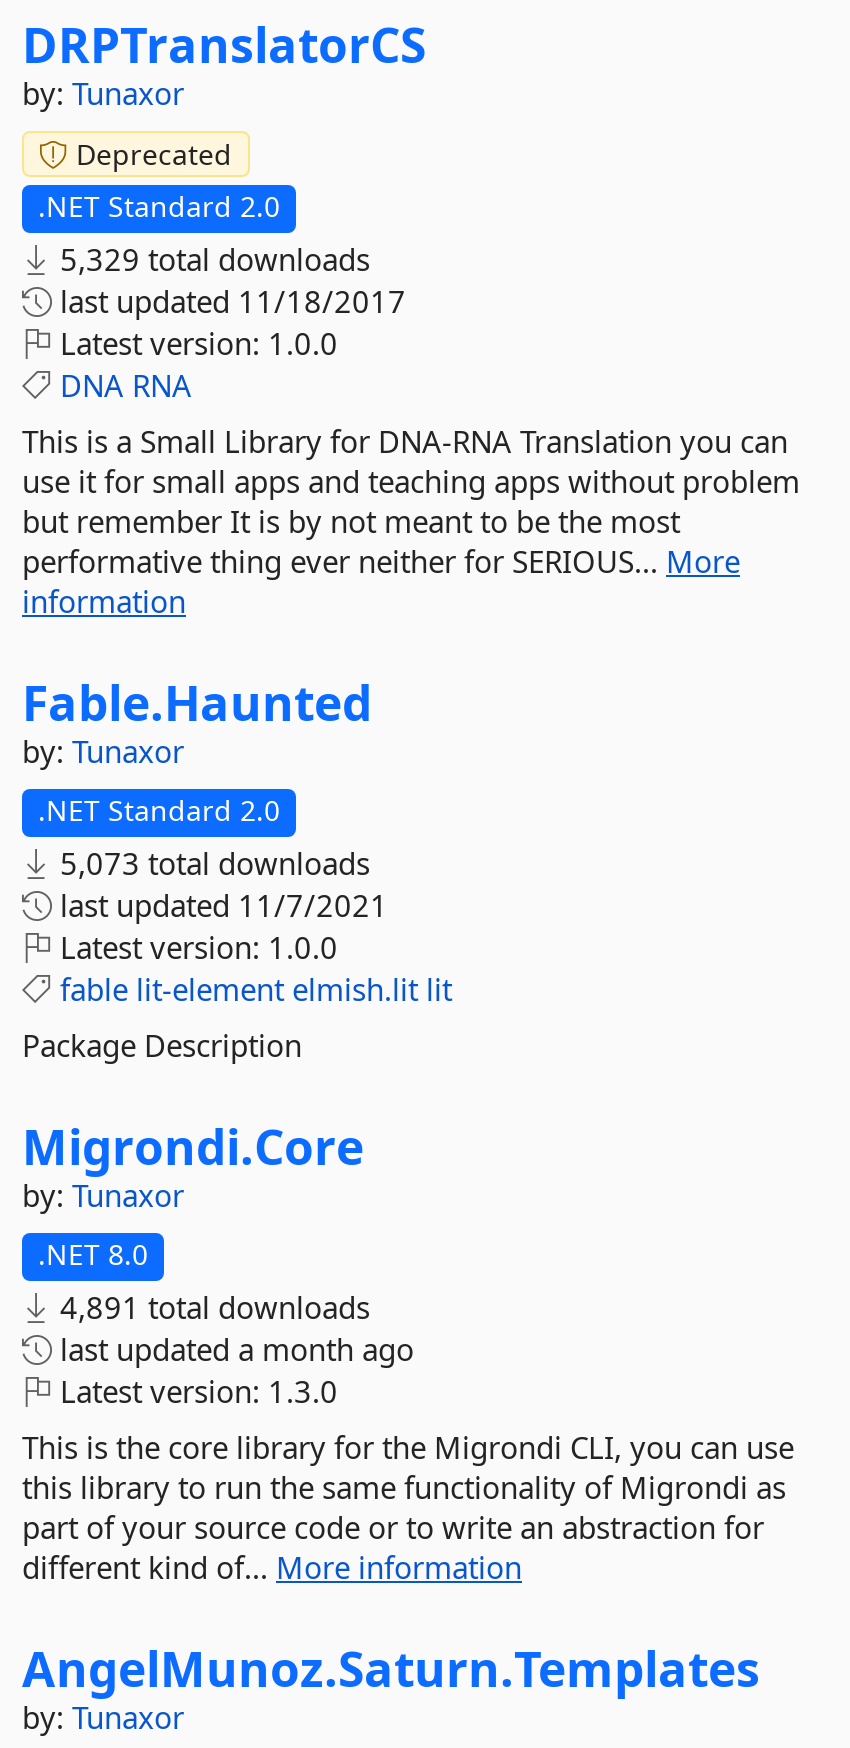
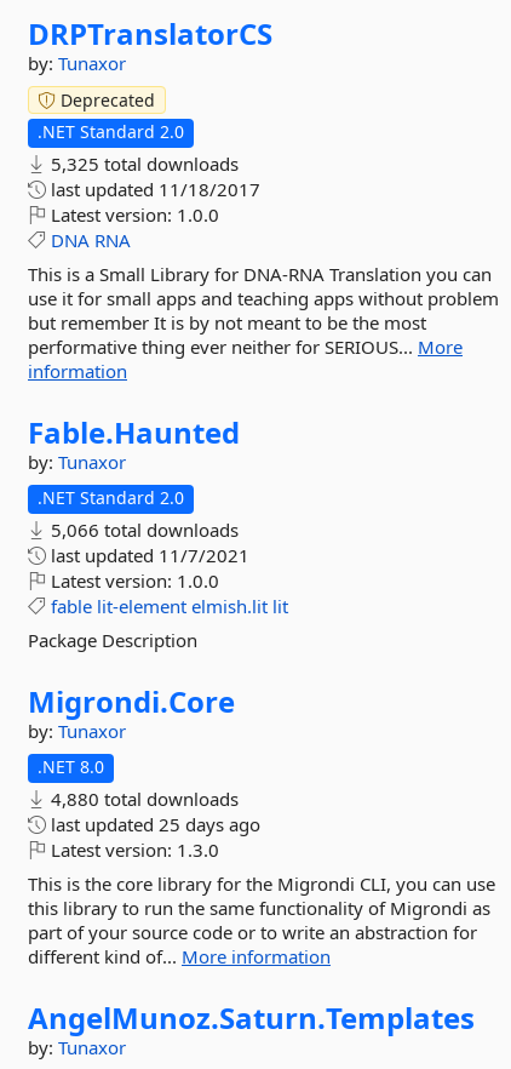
[52,239,370,279] 5,329 total downloads -> [46,152,239,176] 5,325 total downloads
[52,843,370,883] 5,073 total downloads -> [46,518,239,542] 5,066 total downloads
[52,1287,370,1327] 4,891 total downloads -> [46,787,239,811] 4,880 total downloads
[52,1329,414,1369] last updated a month ago -> [46,812,260,836] last updated 25 days ago

